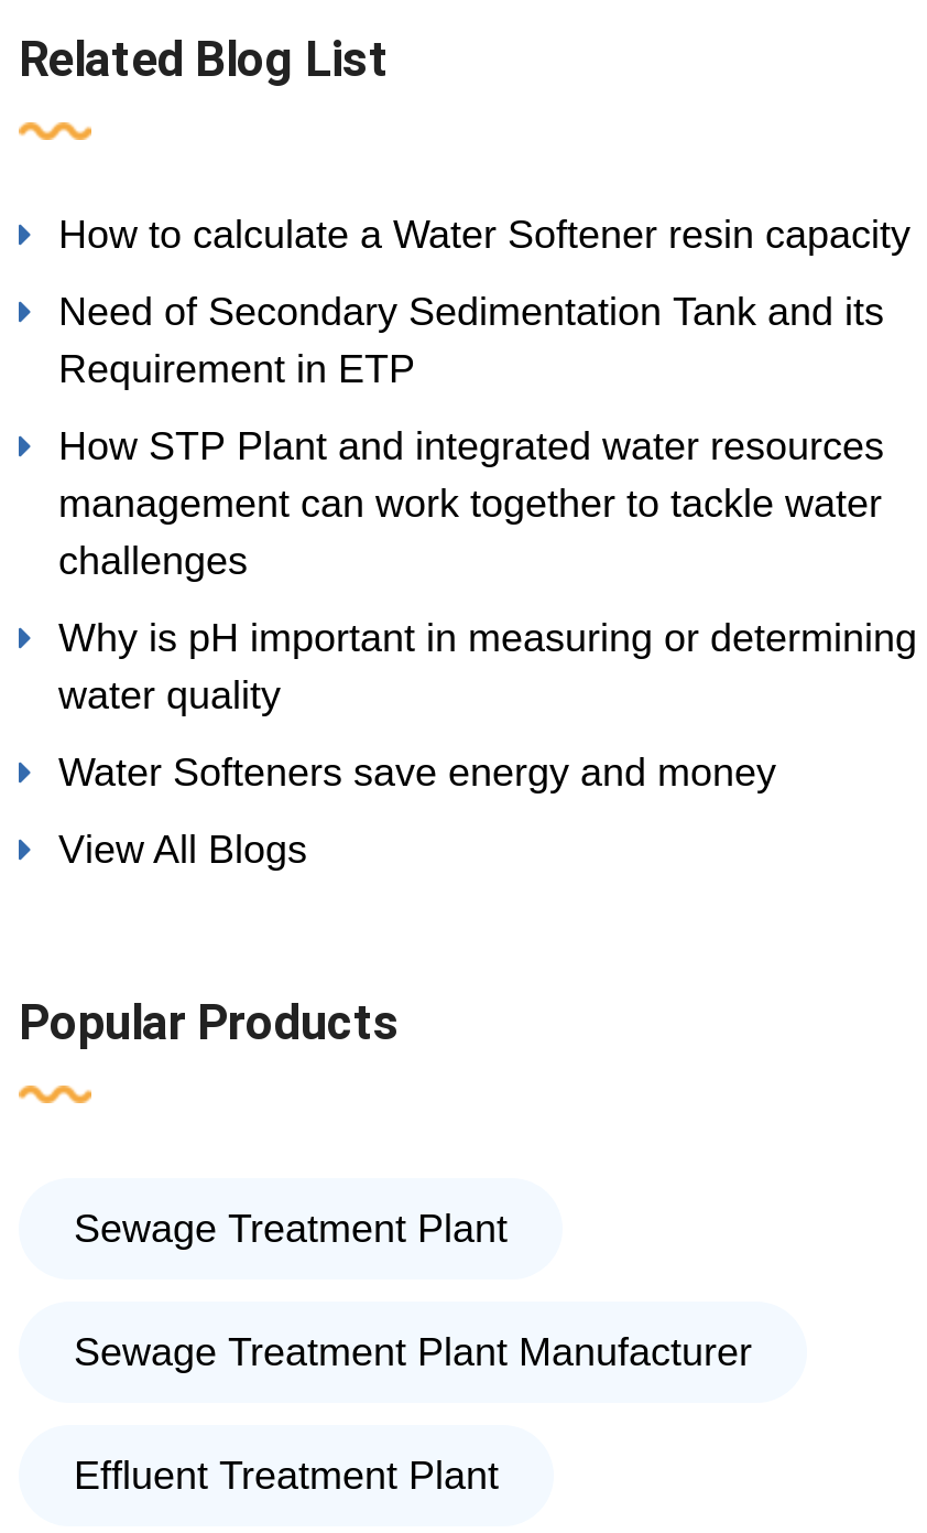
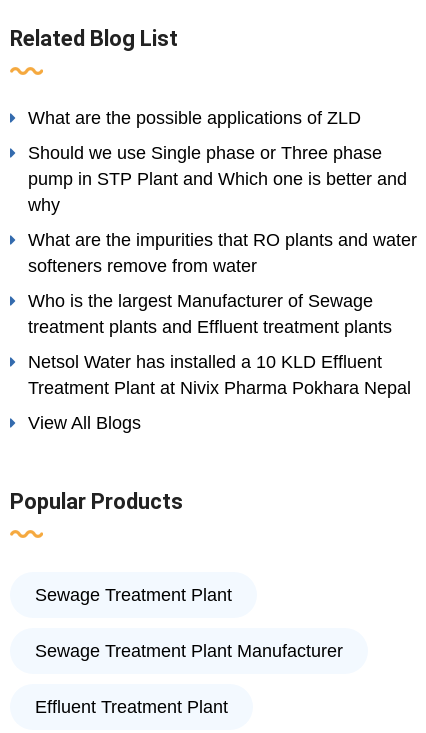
[58,213,910,257] How to calculate a Water Softener resin capacity -> [28,108,361,128] What are the possible applications of ZLD
[58,290,884,392] Need of Secondary Sedimentation Tank and its | Requirement in ETP -> [28,143,407,215] Should we use Single phase or Three phase | pump in STP Plant and Which one is better and | why
[58,425,884,583] How STP Plant and integrated water resources | management can work together to tackle water | challenges -> [28,230,417,276] What are the impurities that RO plants and water | softeners remove from water
[58,617,917,718] Why is pH important in measuring or determining | water quality -> [28,291,392,337] Who is the largest Manufacturer of Sewage | treatment plants and Effluent treatment plants
[58,751,776,795] Water Softeners save energy and money -> [28,352,411,398] Netsol Water has installed a 10 KLD Effluent | Treatment Plant at Nivix Pharma Pokhara Nepal

